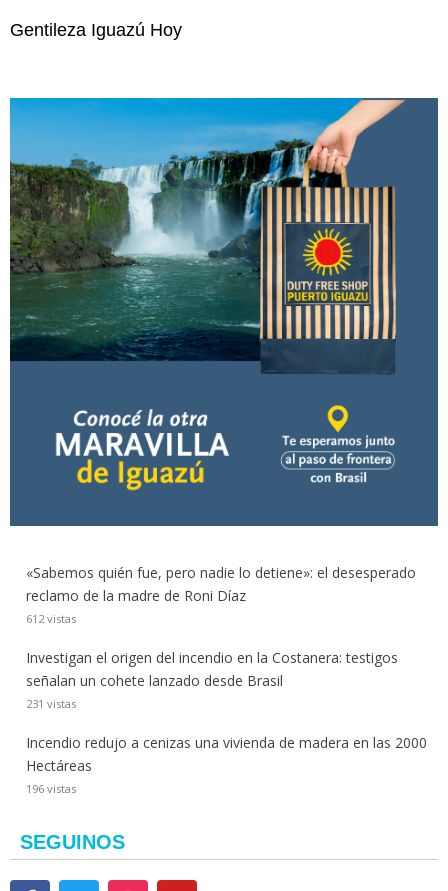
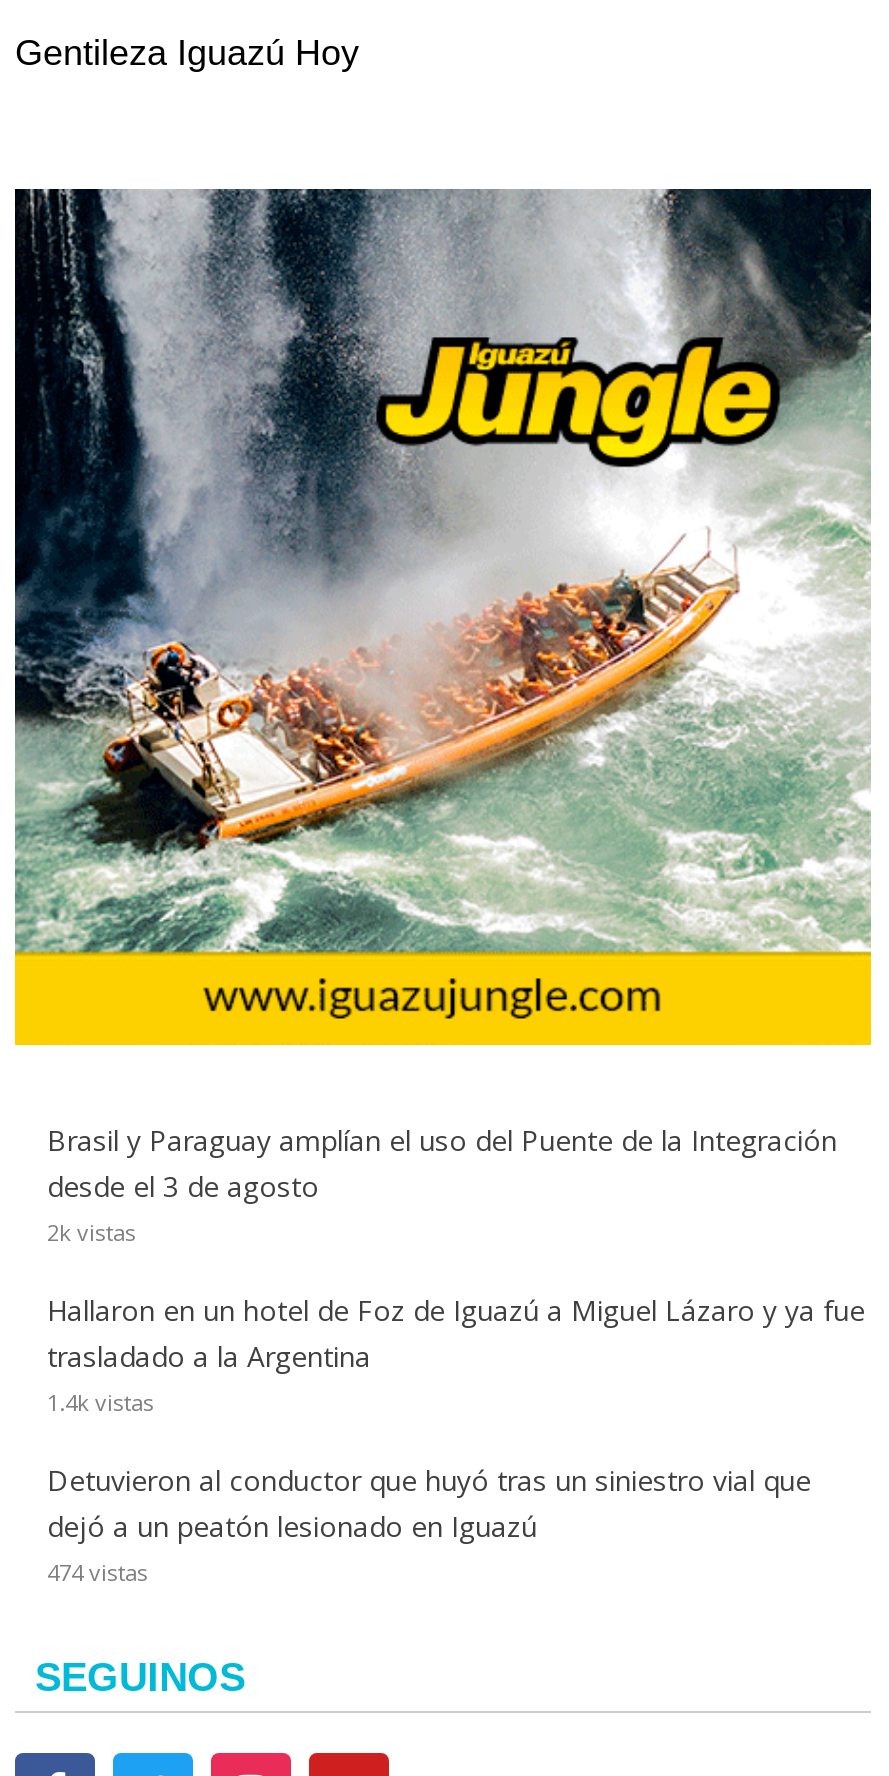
[9,97,439,626] [image] | «Sabemos quién fue, pero nadie lo detiene»: el desesperado | reclamo de la madre de Roni Díaz | 612 vistas -> [13,186,873,1247] [image] | Brasil y Paraguay amplían el uso del Puente de la Integración | desde el 3 de agosto | 2k vistas
[26,648,398,711] Investigan el origen del incendio en la Costanera: testigos | señalan un cohete lanzado desde Brasil | 231 vistas -> [47,1291,865,1417] Hallaron en un hotel de Foz de Iguazú a Miguel Lázaro y ya fue | trasladado a la Argentina | 1.4k vistas
[26,733,427,796] Incendio redujo a cenizas una vivienda de madera en las 2000 | Hectáreas | 196 vistas -> [47,1461,811,1587] Detuvieron al conductor que huyó tras un siniestro vial que | dejó a un peatón lesionado en Iguazú | 474 vistas

